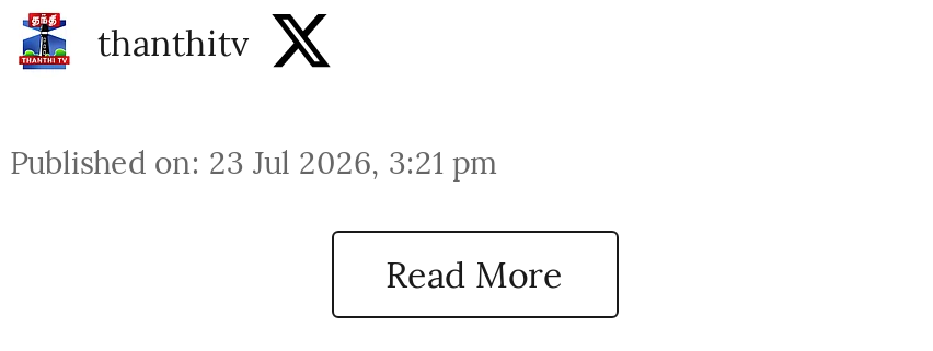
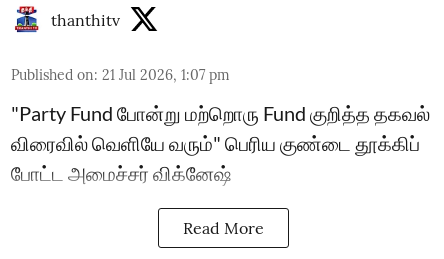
[10,143,498,183] Published on: 23 Jul 2026, 3:21 pm -> [11,66,430,185] Published on: 21 Jul 2026, 1:07 pm | "Party Fund போன்று மற்றொரு Fund குறித்த தகவல் | விரைவில் வெளியே வரும்" பெரிய குண்டை தூக்கிப் | போட்ட அமைச்சர் விக்னேஷ்

